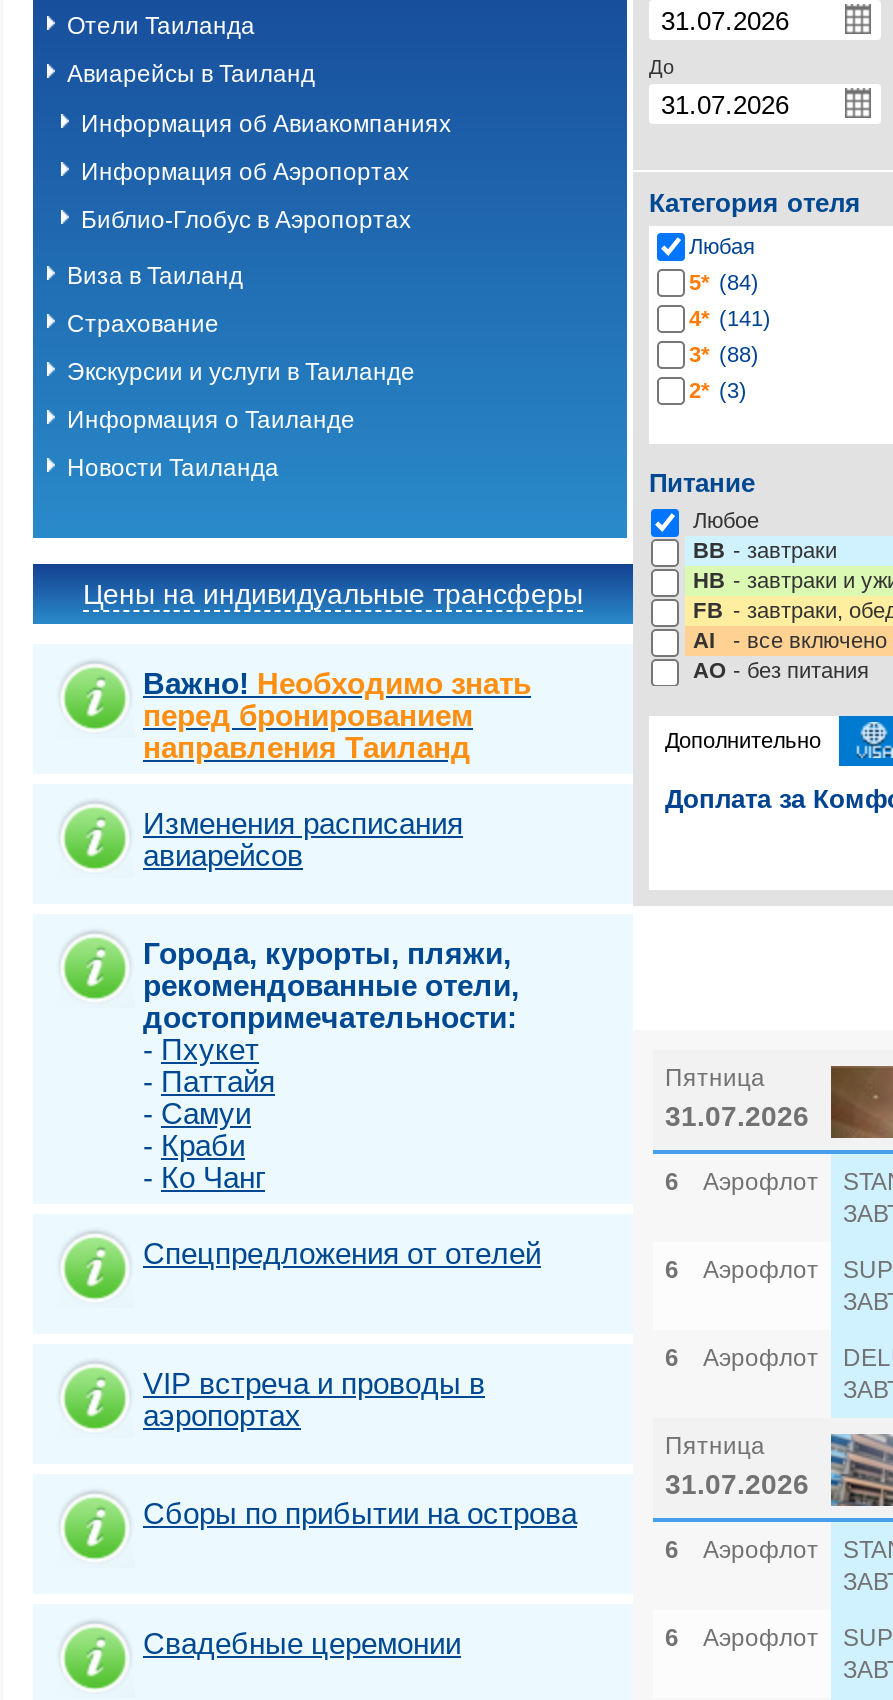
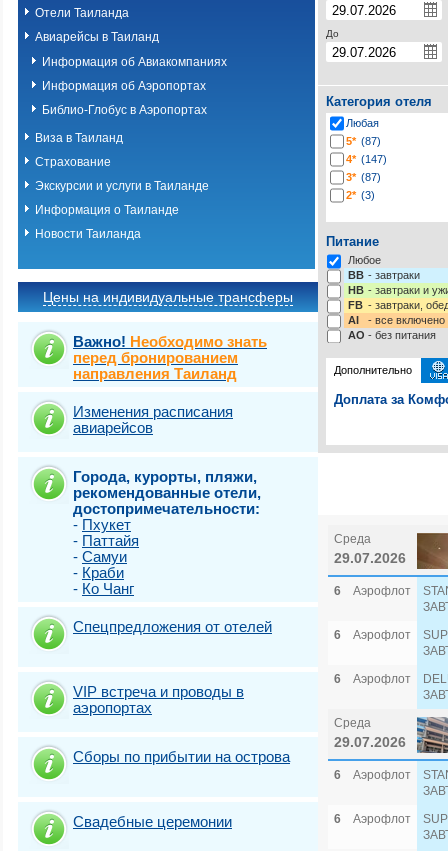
[689,270,759,294] 5* (84) -> [346,135,381,147] 5* (87)
[689,306,771,330] 4* (141) -> [346,153,387,165] 4* (147)
[689,342,759,366] 3* (88) -> [346,171,381,183] 3* (87)
[665,1064,809,1132] Пятница | 31.07.2026 -> [334,532,406,566] Среда | 29.07.2026
[665,1432,809,1500] Пятница | 31.07.2026 -> [334,716,406,750] Среда | 29.07.2026

